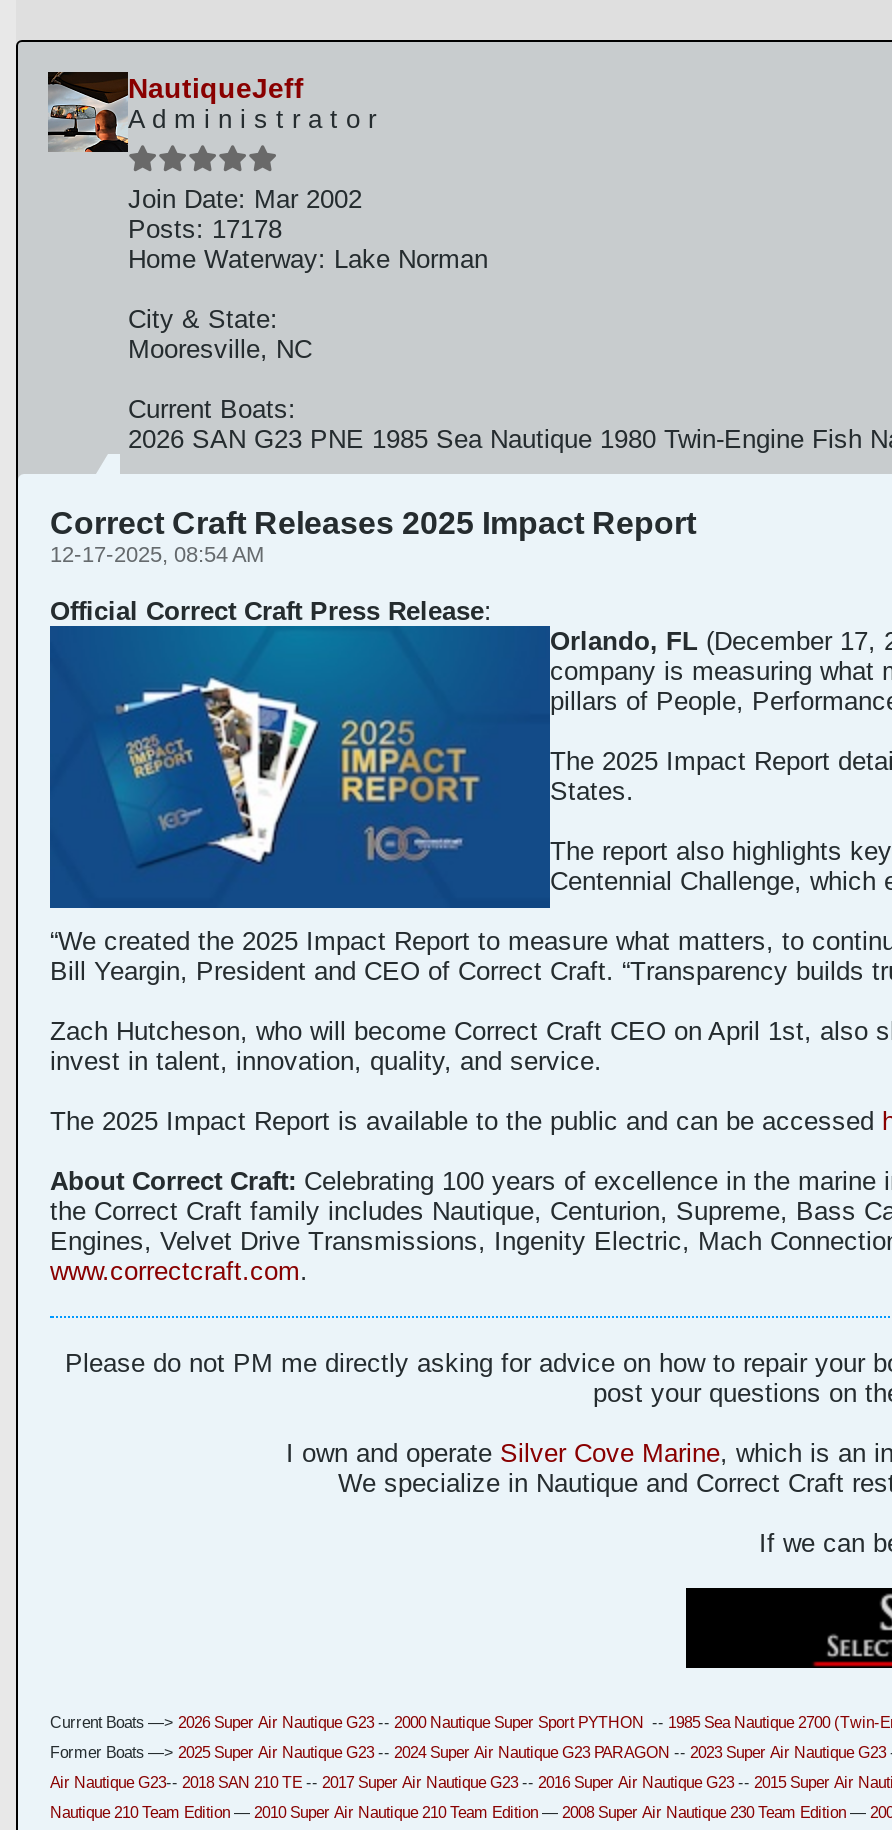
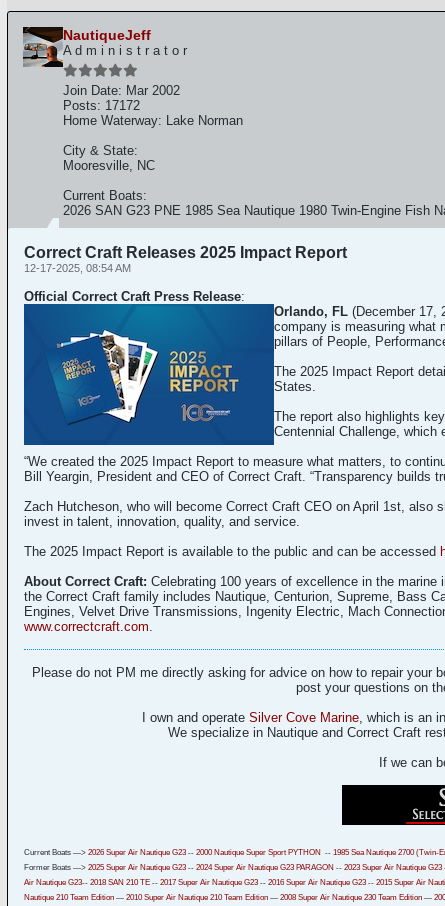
[128,214,282,244] Posts: 17178 -> [63,98,140,113] Posts: 17172

